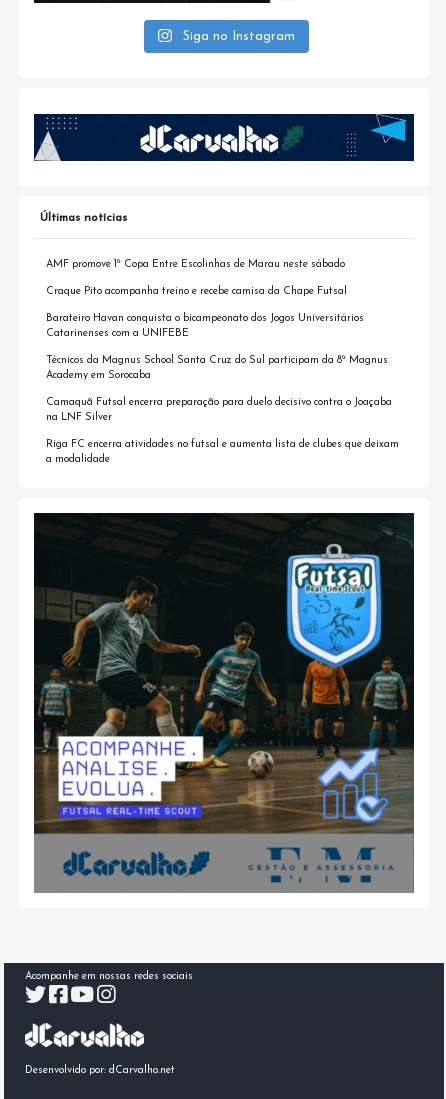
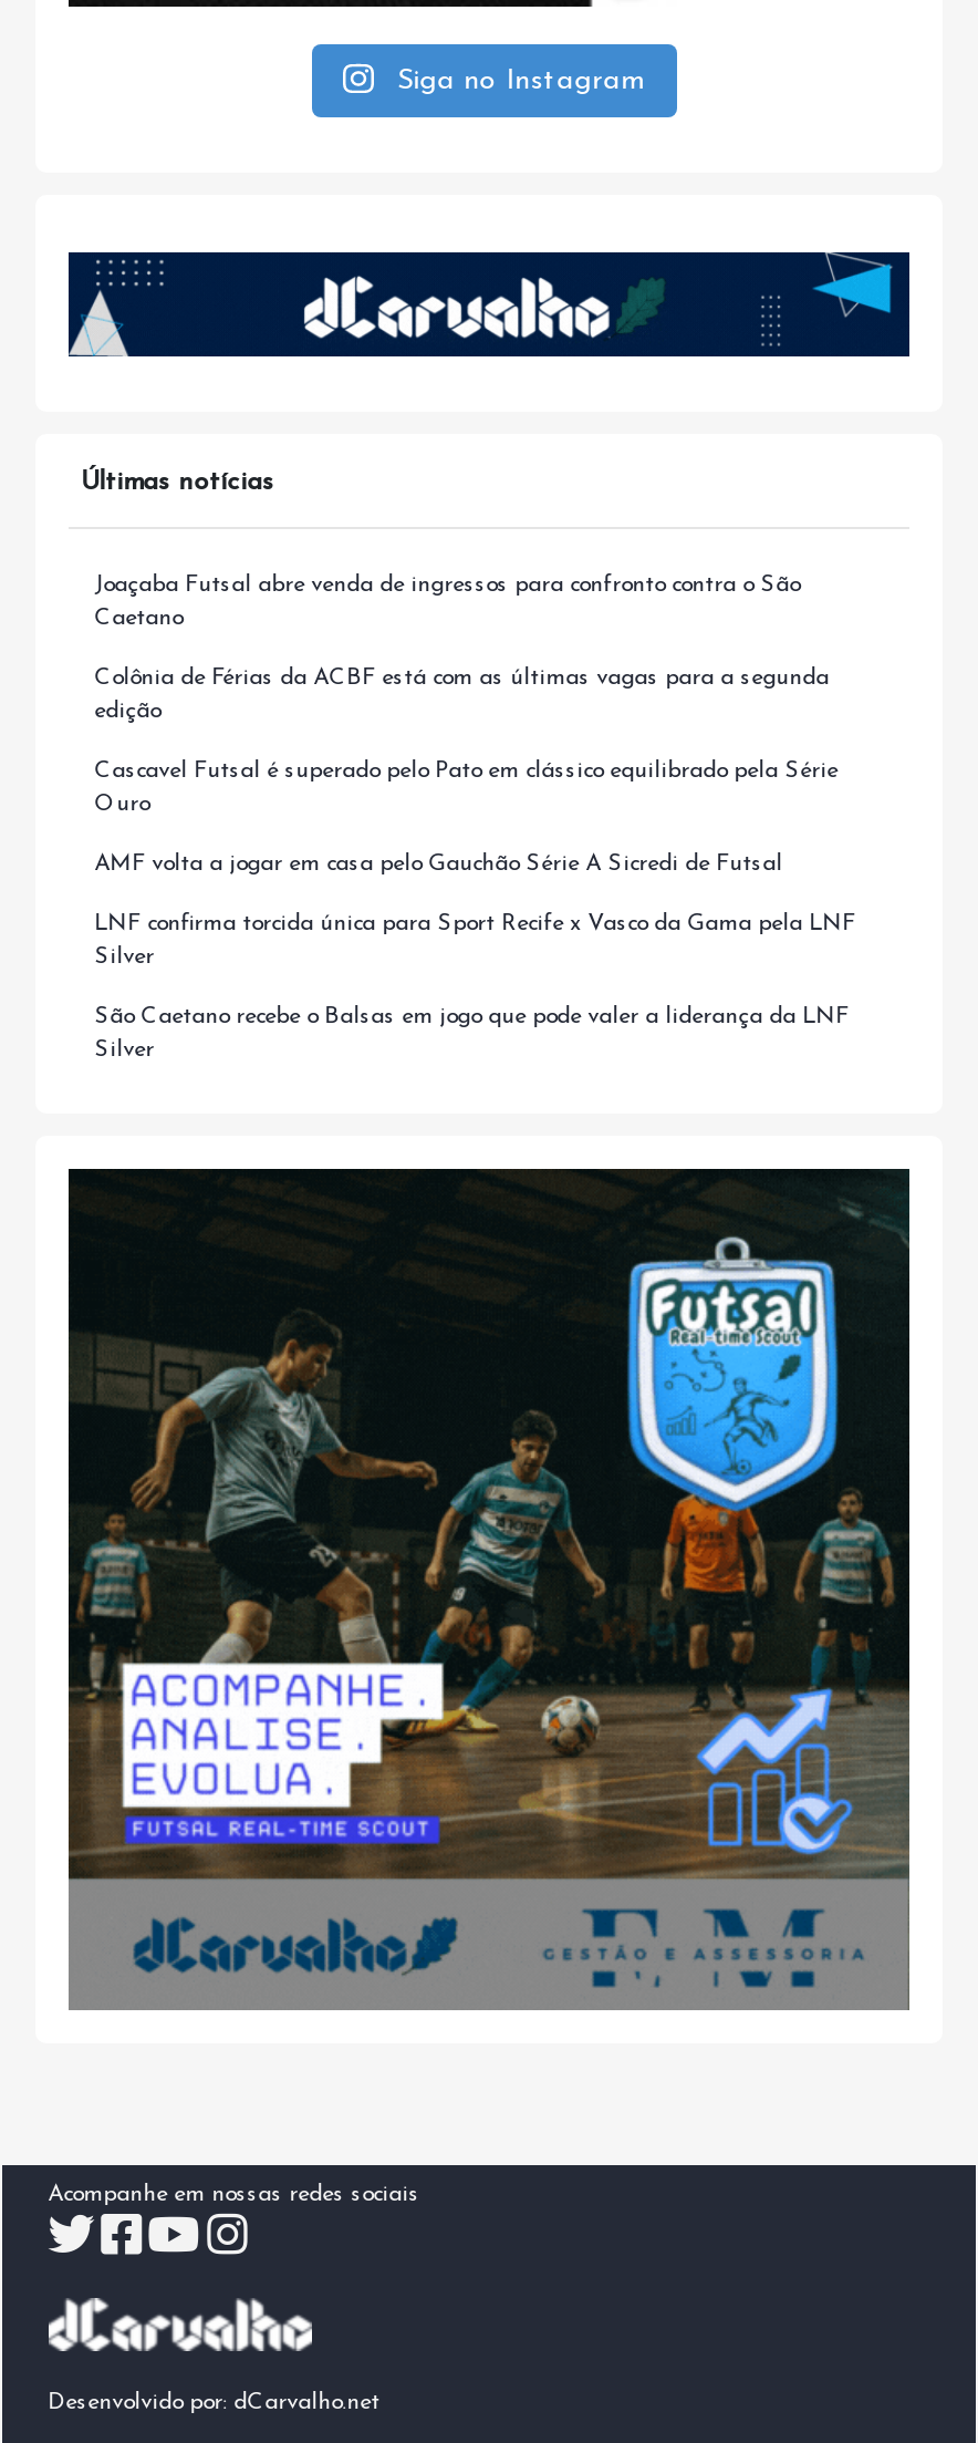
[46,259,345,270] AMF promove 1ª Copa Entre Escolinhas de Marau neste sábado -> [94,574,800,631] Joaçaba Futsal abre venda de ingressos para confronto contra o São | Caetano
[46,286,347,297] Craque Pito acompanha treino e recebe camisa da Chape Futsal -> [94,667,829,724] Colônia de Férias da ACBF está com as últimas vagas para a segunda | edição
[46,313,364,339] Barateiro Havan conquista o bicampeonato dos Jogos Universitários | Catarinenses com a UNIFEBE -> [94,760,838,817] Cascavel Futsal é superado pelo Pato em clássico equilibrado pela Série | Ouro
[46,355,388,381] Técnicos da Magnus School Santa Cruz do Sul participam da 8ª Magnus | Academy em Sorocaba -> [94,853,782,877] AMF volta a jogar em casa pelo Gauchão Série A Sicredi de Futsal
[46,397,392,423] Camaquã Futsal encerra preparação para duelo decisivo contra o Joaçaba | na LNF Silver -> [94,913,855,970] LNF confirma torcida única para Sport Recife x Vasco da Gama pela LNF | Silver
[46,439,399,465] Riga FC encerra atividades no futsal e aumenta lista de clubes que deixam | a modalidade -> [94,1006,849,1063] São Caetano recebe o Balsas em jogo que pode valer a liderança da LNF | Silver

